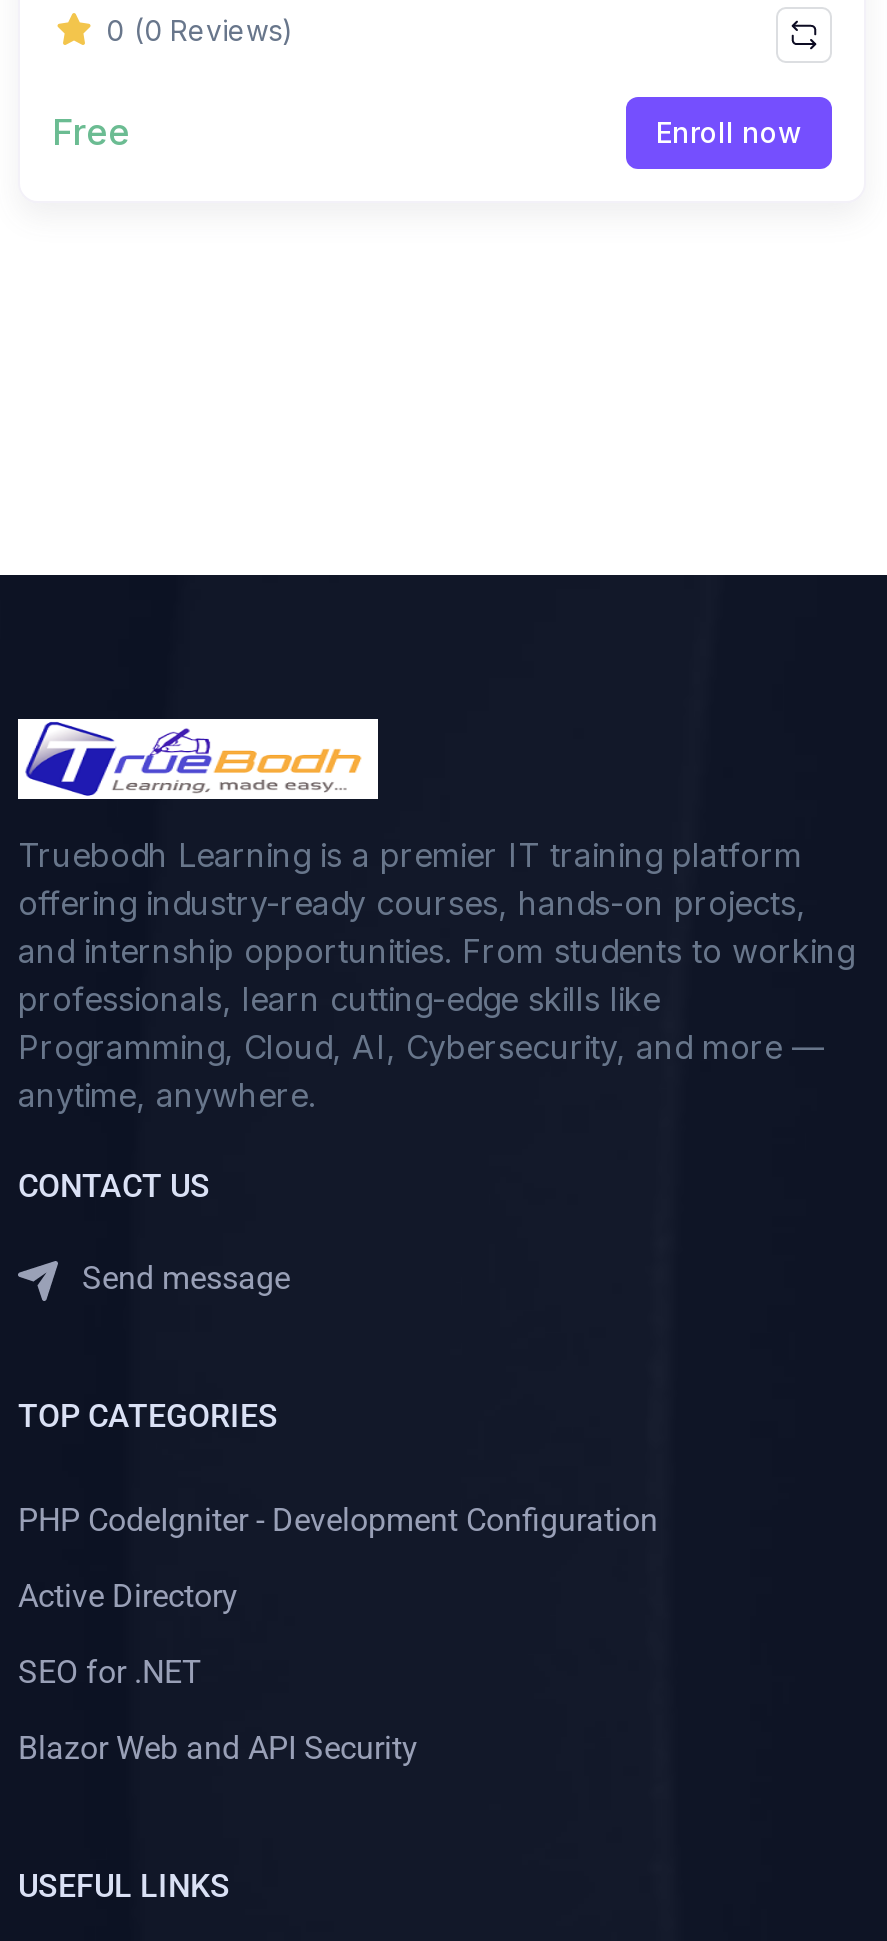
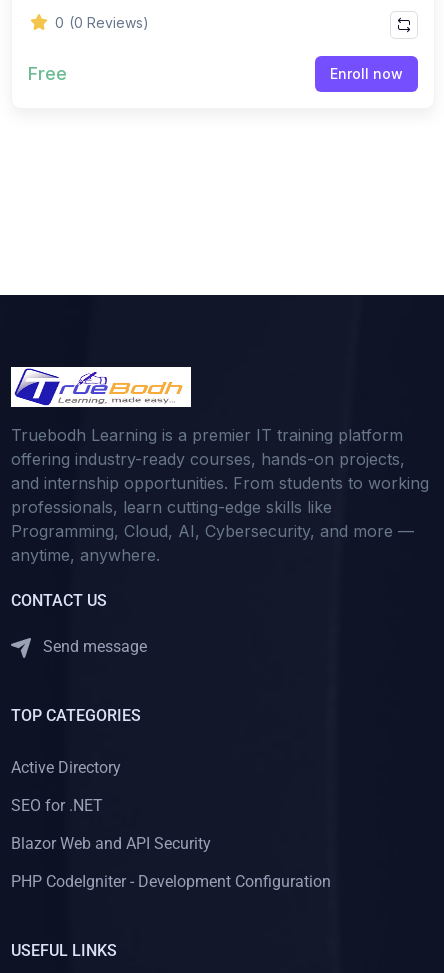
moved [18,1501,658,1539] -> [11,872,331,891]: PHP CodeIgniter - Development Configuration
moved [18,1577,418,1767] -> [11,758,211,853]: Active Directory | SEO for .NET | Blazor Web and API Security

